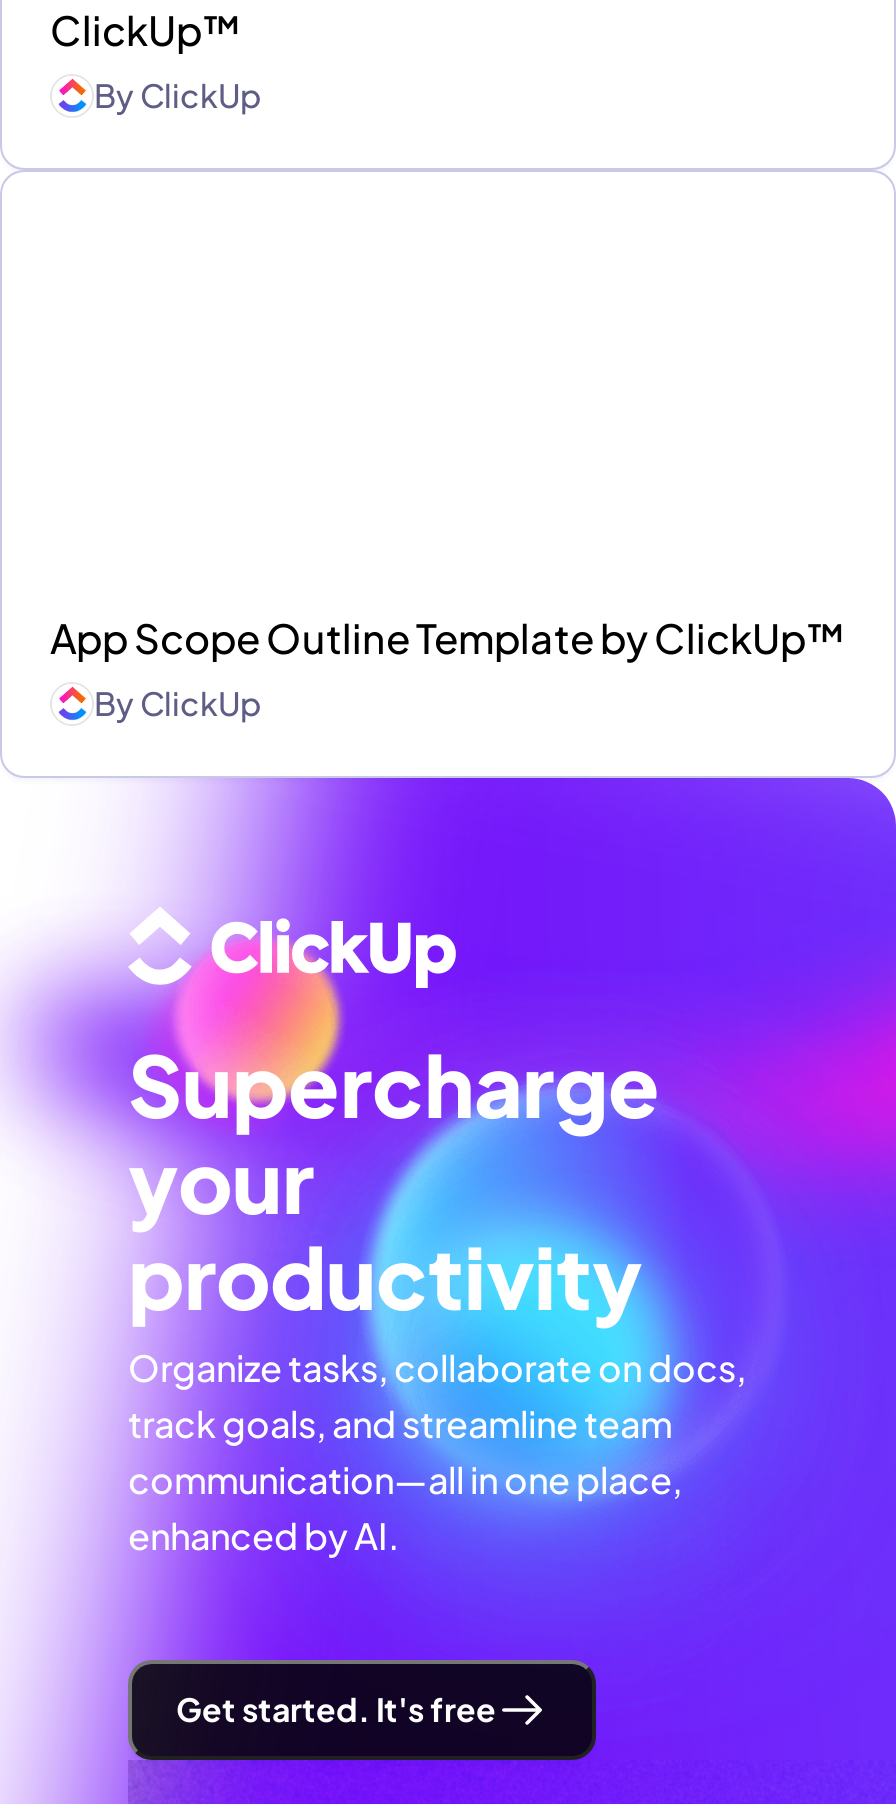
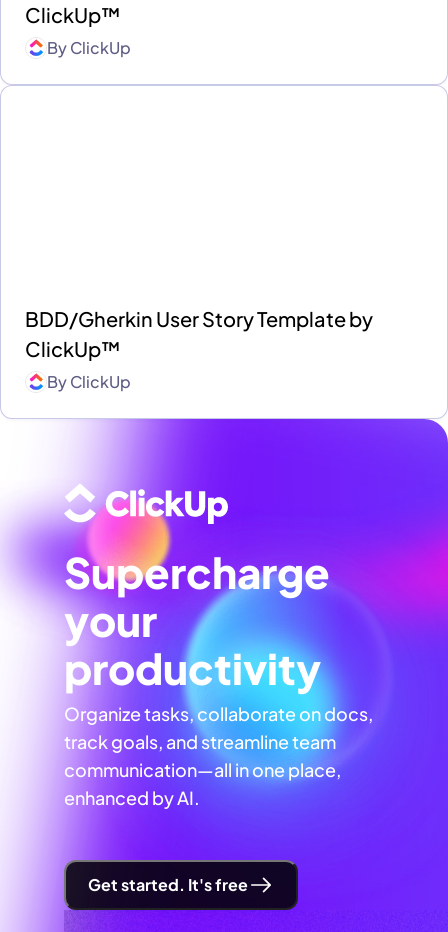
[50,613,846,663] App Scope Outline Template by ClickUp™ -> [25,306,373,361] BDD/Gherkin User Story Template by | ClickUp™

